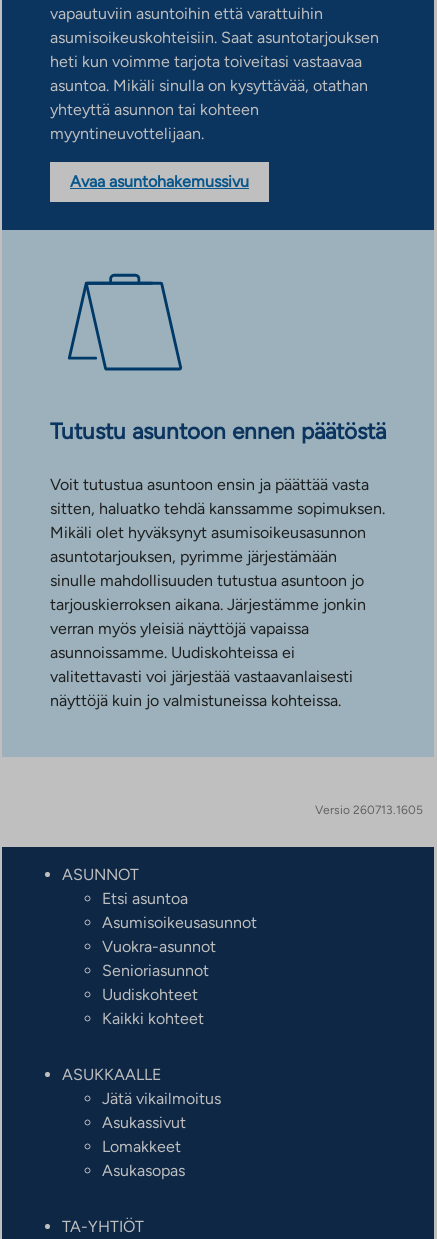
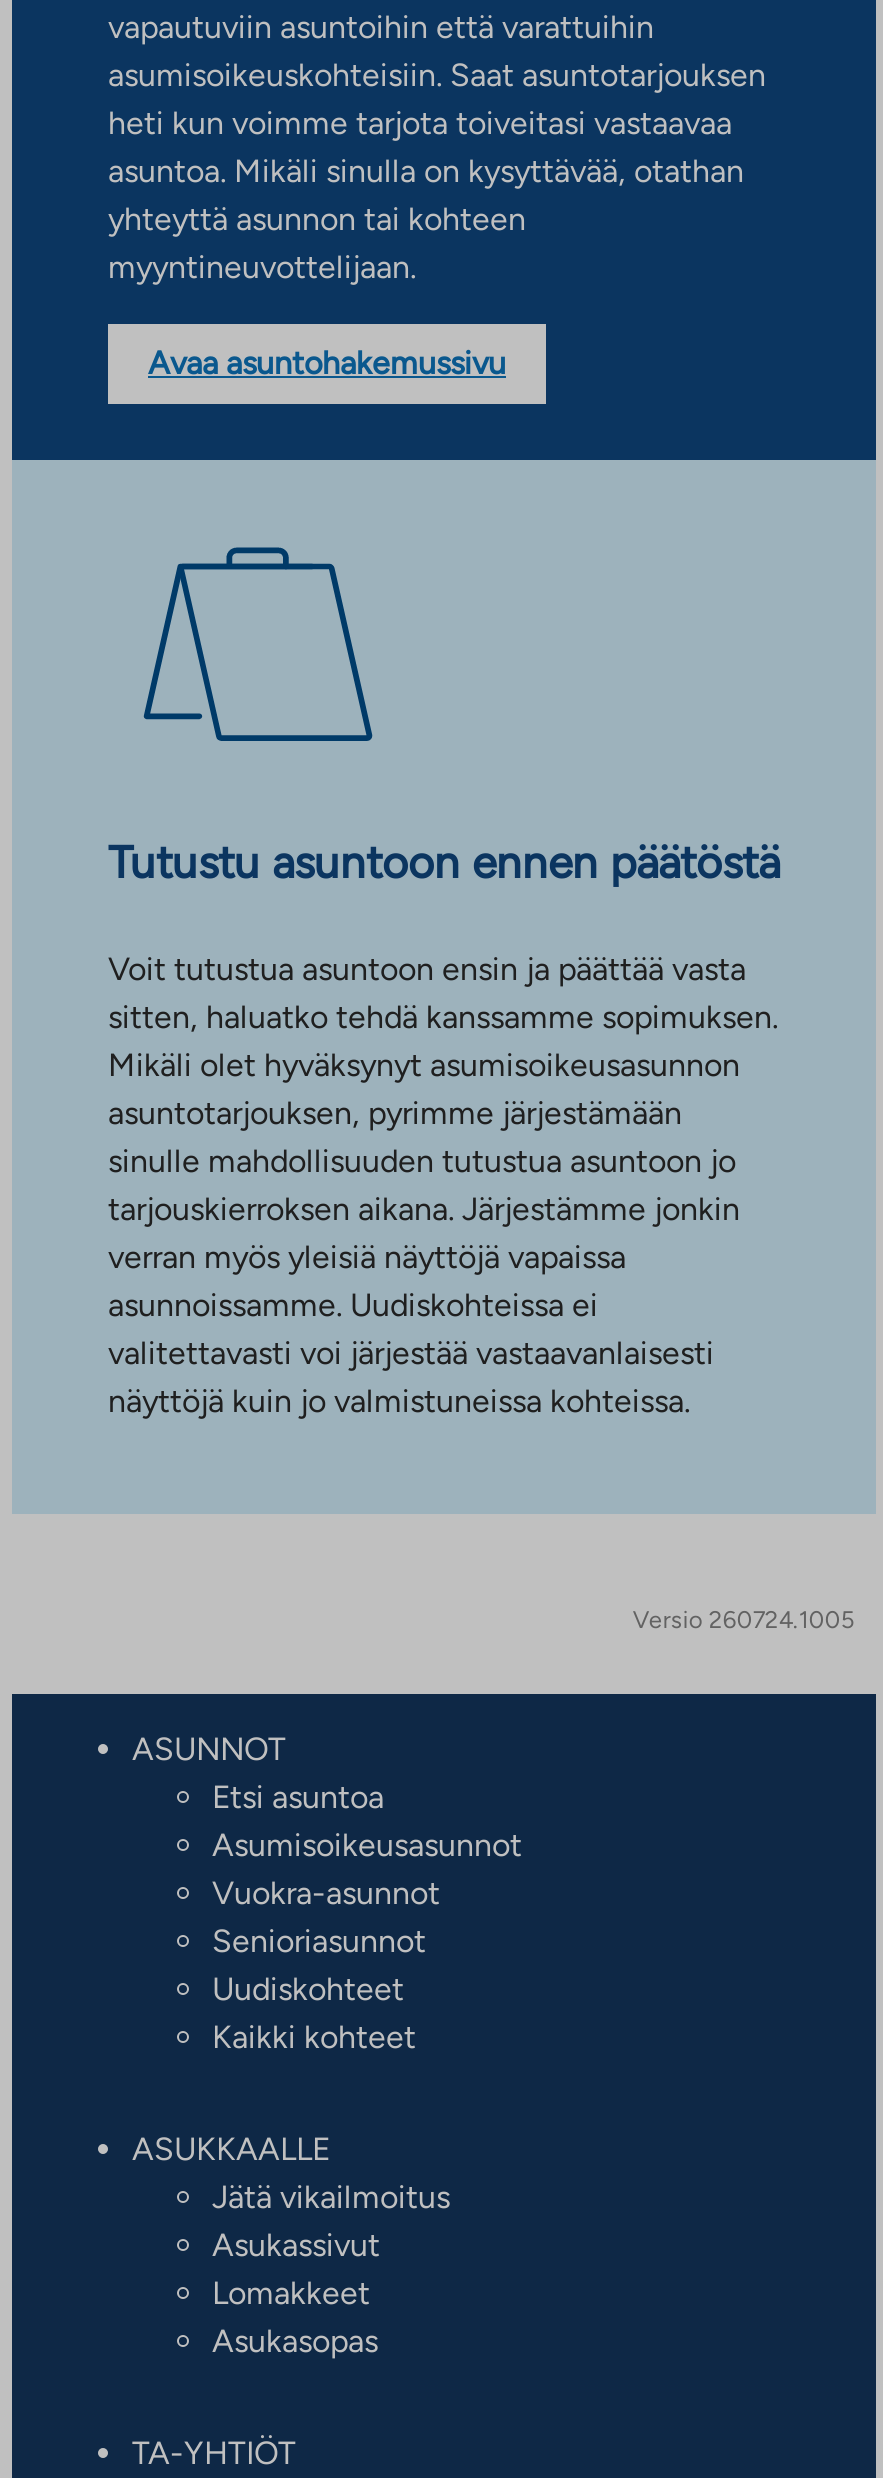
[315,803,423,817] Versio 260713.1605 -> [633,1606,855,1634] Versio 260724.1005

